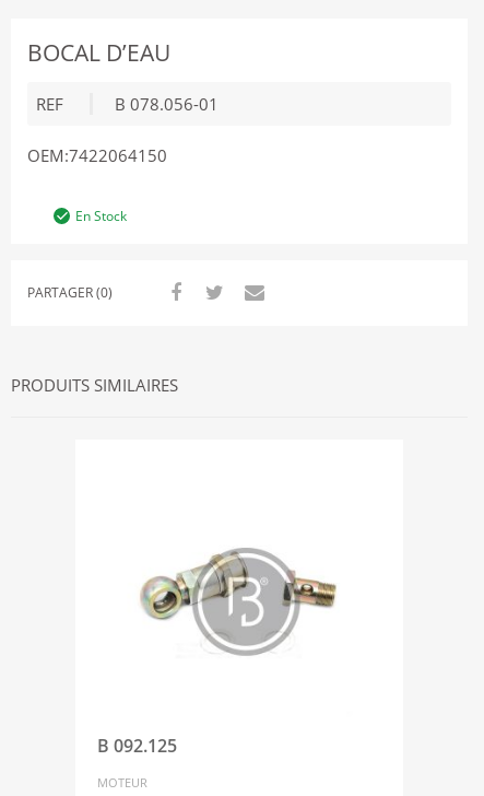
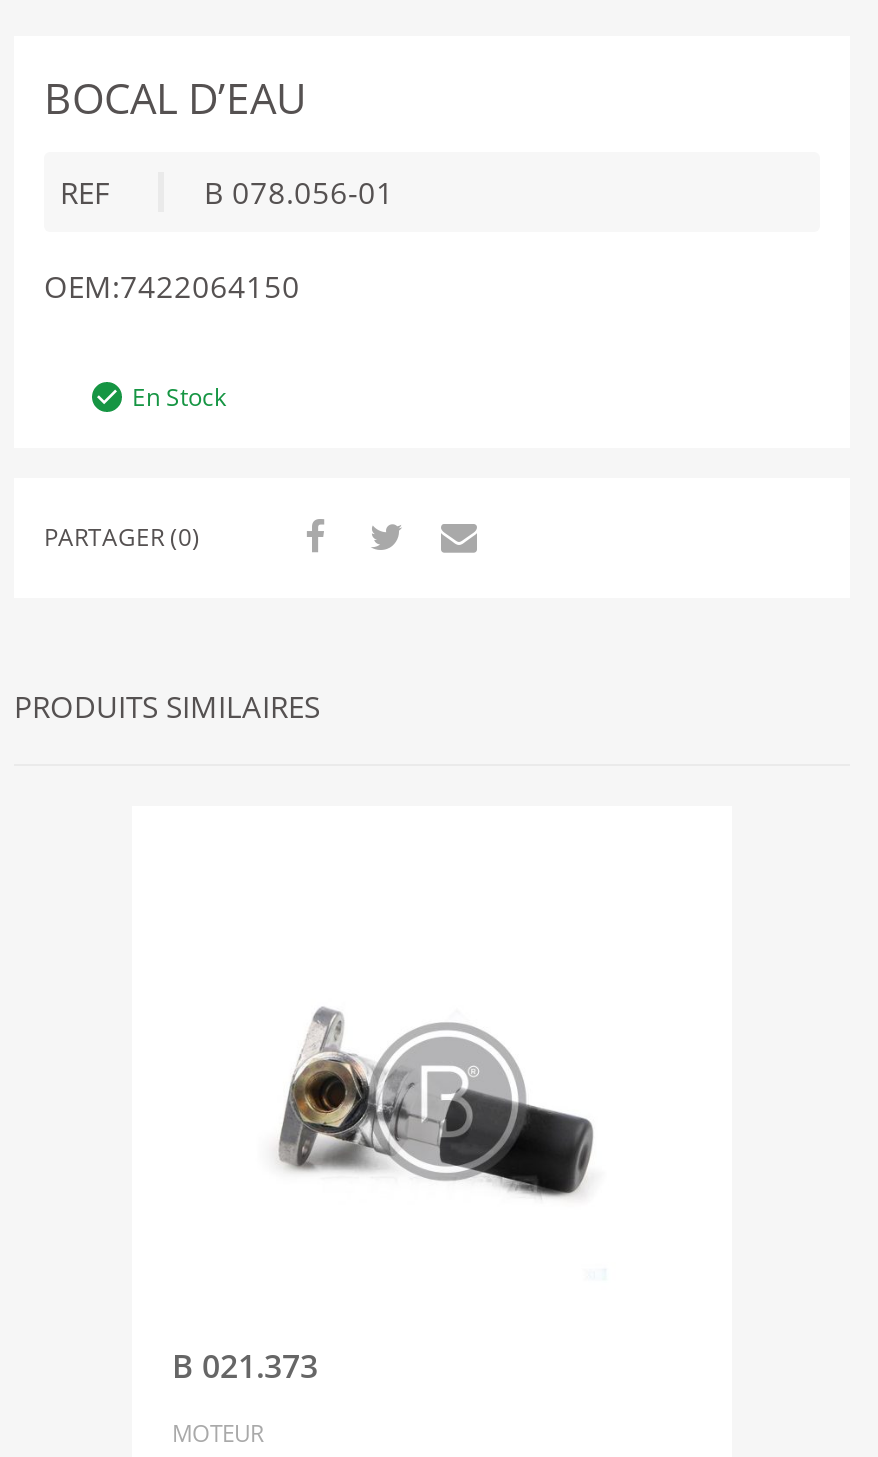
[139,547,338,657] [image] -> [250,1004,610,1200] [image]
[97,733,177,758] B 092.125 -> [172,1344,318,1388] B 021.373

